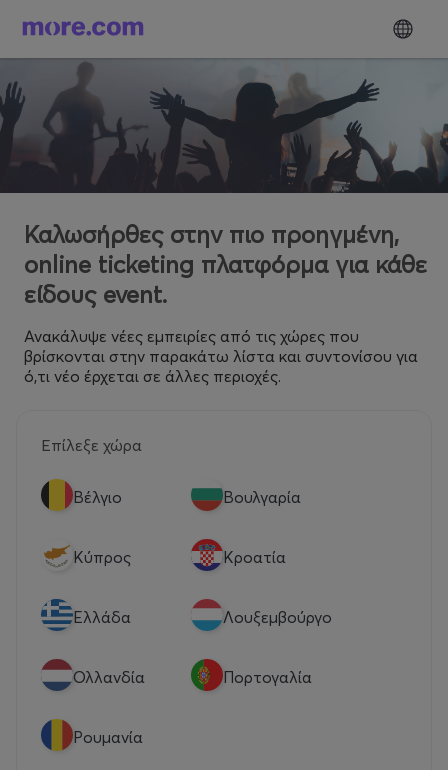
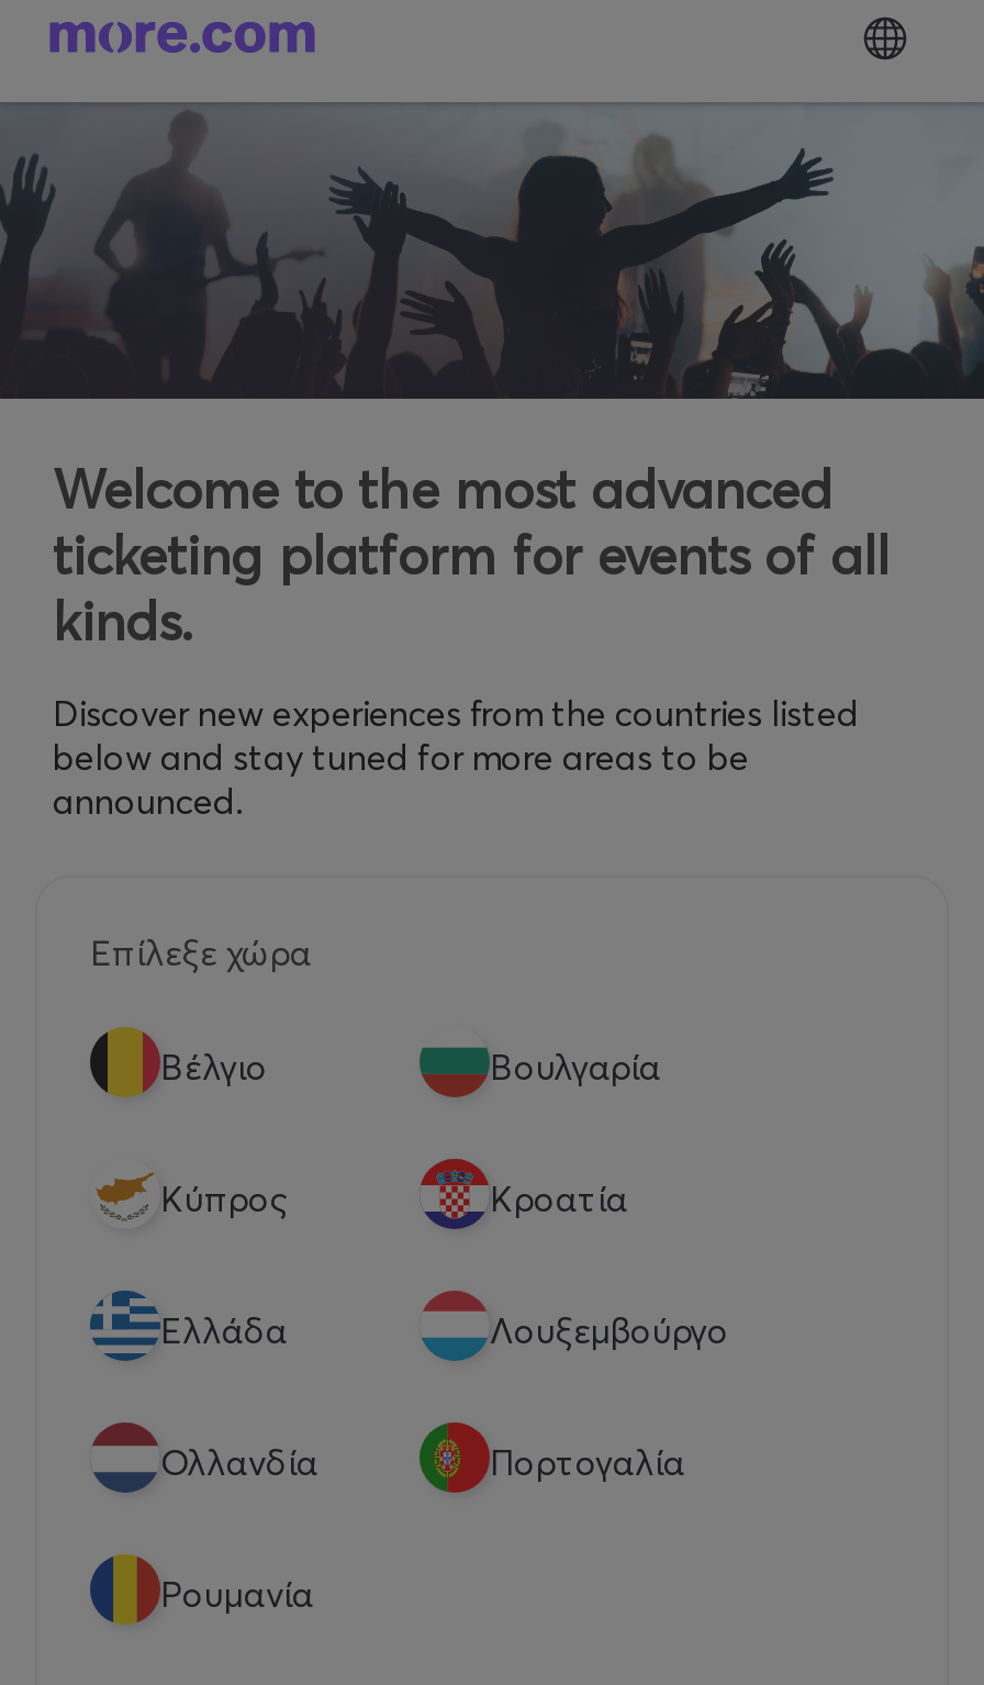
[24,219,427,308] Καλωσήρθες στην πιο προηγμένη, | online ticketing πλατφόρμα για κάθε | είδους event. -> [53,457,890,652] Welcome to the most advanced | ticketing platform for events of all | kinds.
[24,325,418,385] Ανακάλυψε νέες εμπειρίες από τις χώρες που | βρίσκονται στην παρακάτω λίστα και συντονίσου για | ό,τι νέο έρχεται σε άλλες περιοχές. -> [53,690,859,822] Discover new experiences from the countries listed | below and stay tuned for more areas to be | announced.

